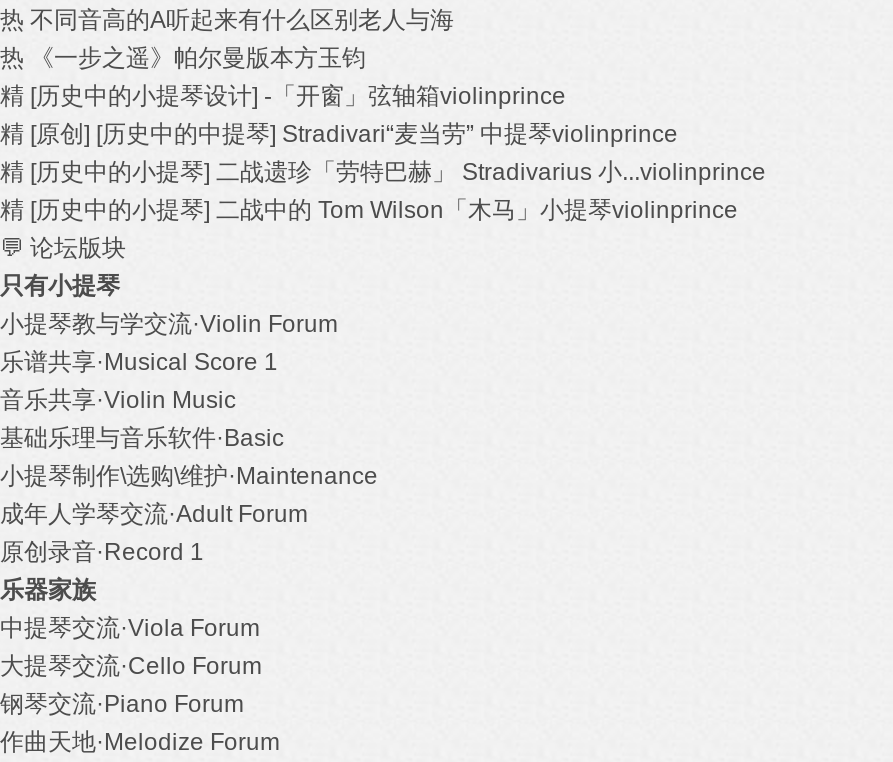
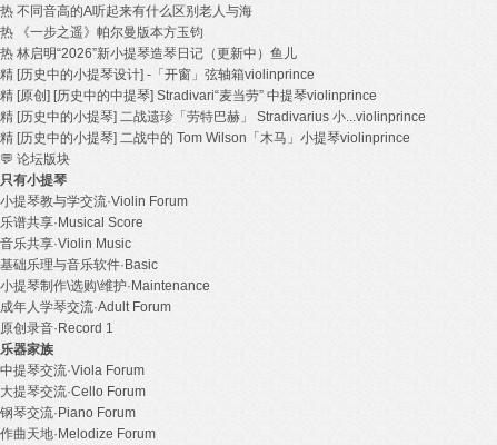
none -> [0,46,297,62] 热林启明“2026”新小提琴造琴日记（更新中）鱼儿
[0,349,278,377] 乐谱共享·Musical Score 1 -> [0,215,143,231] 乐谱共享·Musical Score

